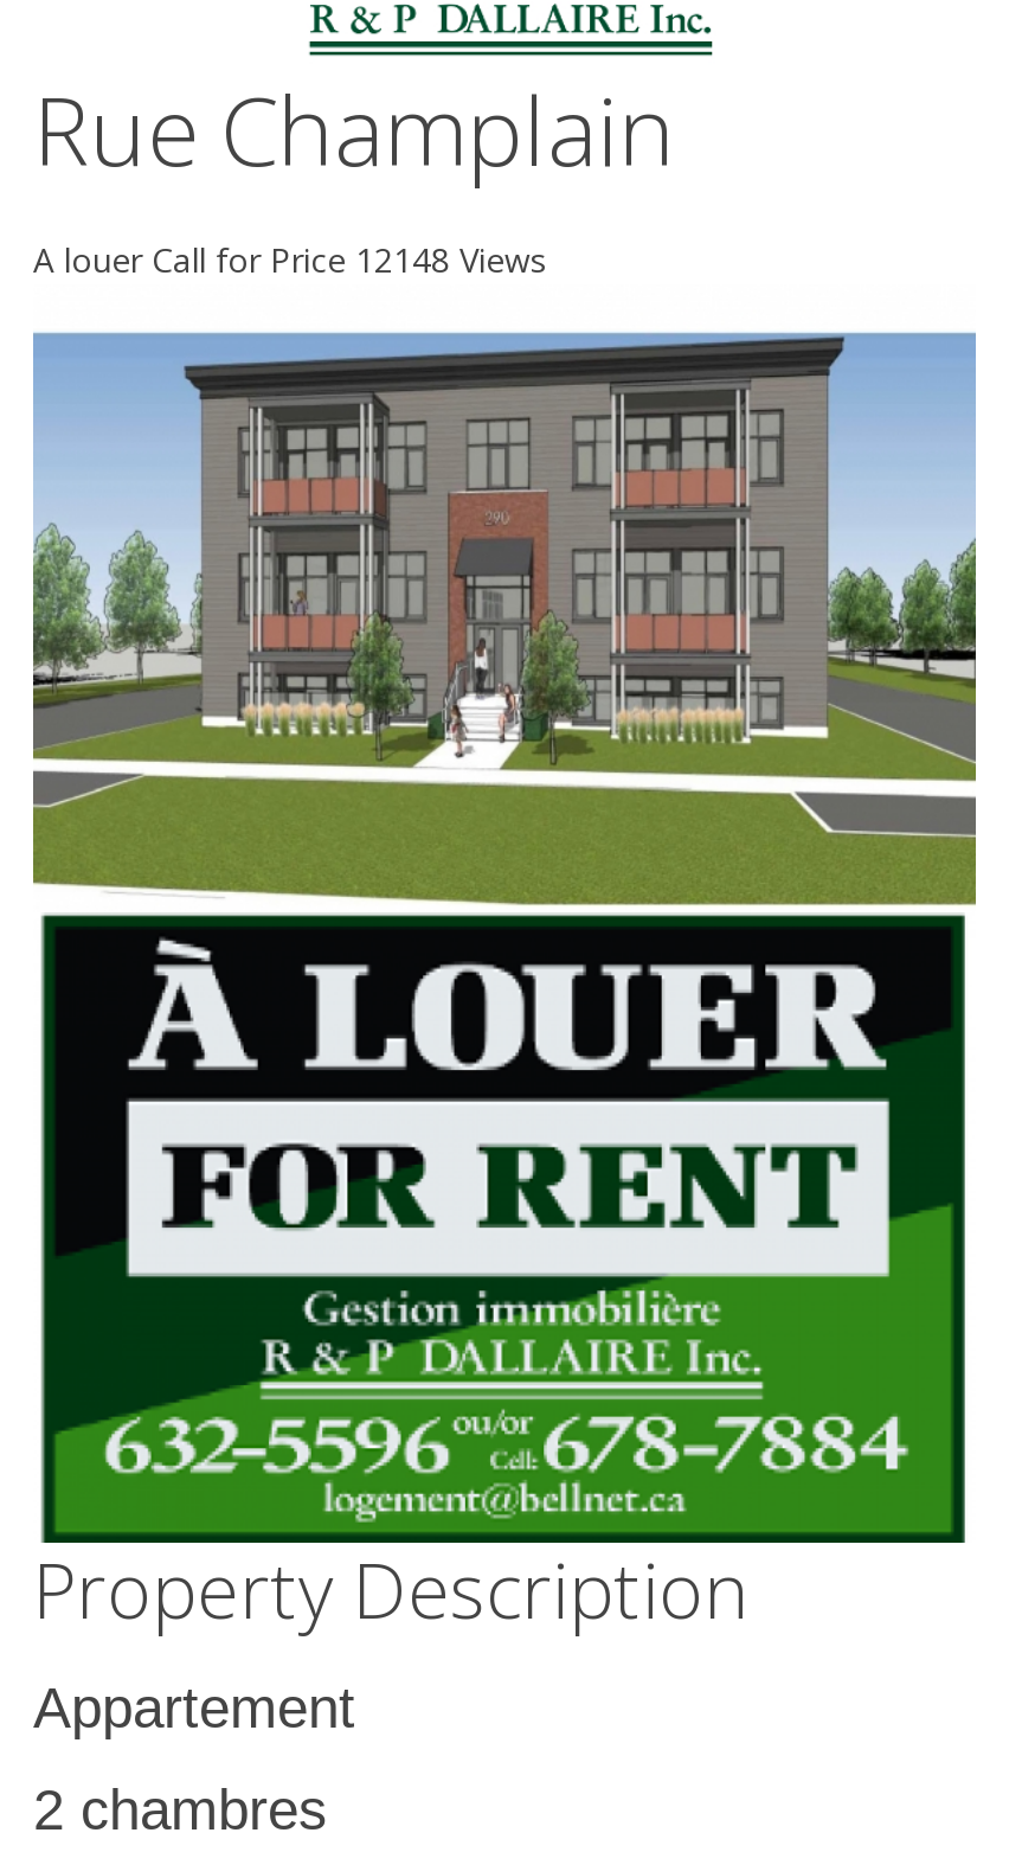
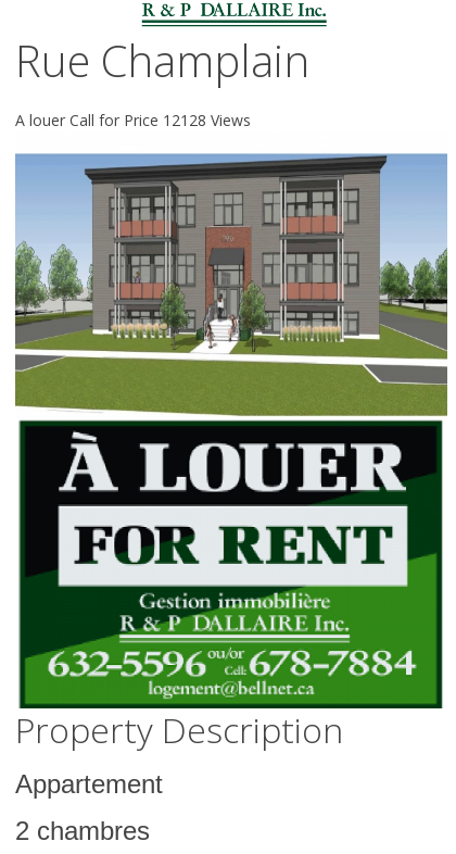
[33,237,547,282] A louer Call for Price 12148 Views -> [15,110,251,130] A louer Call for Price 12128 Views

